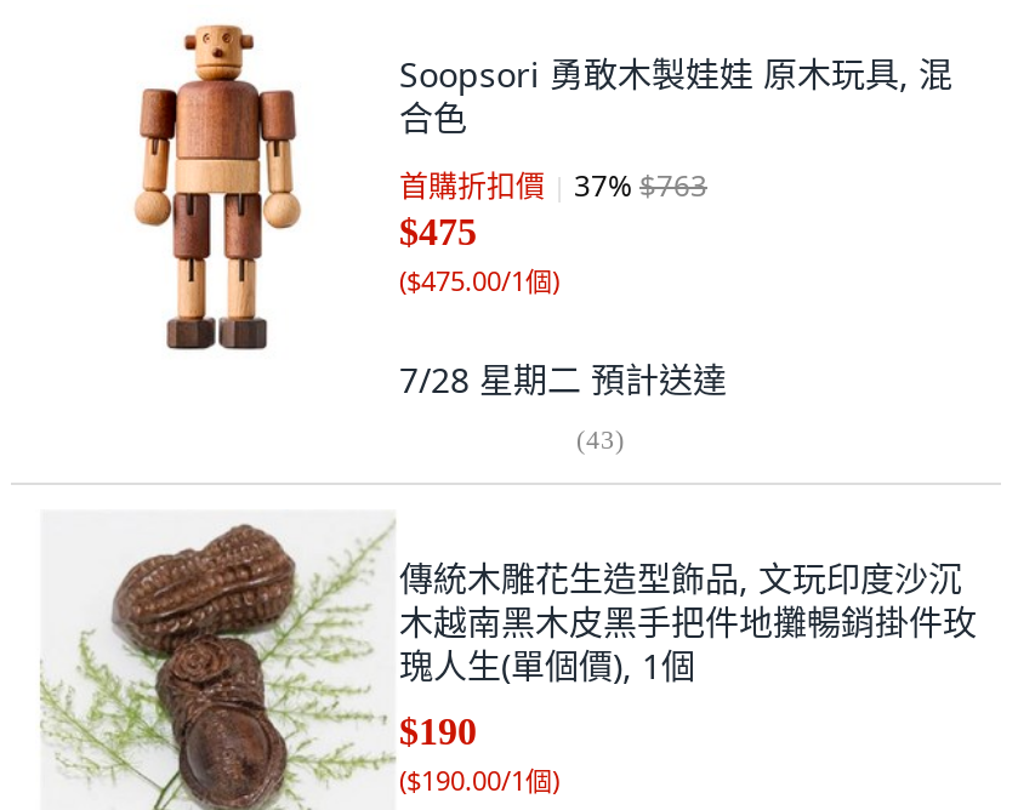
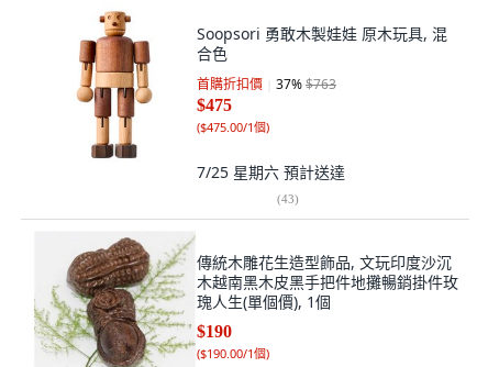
[399,356,727,403] 7/28 星期二預計送達 -> [197,162,345,182] 7/25 星期六預計送達

